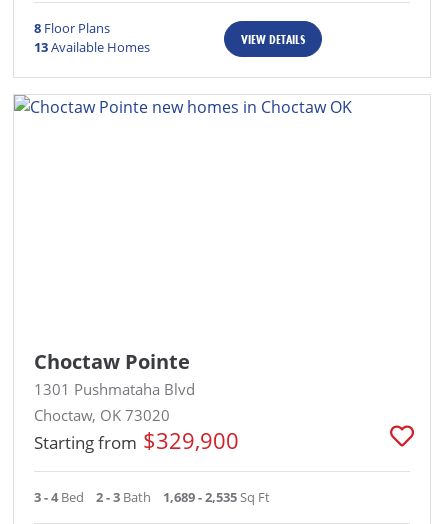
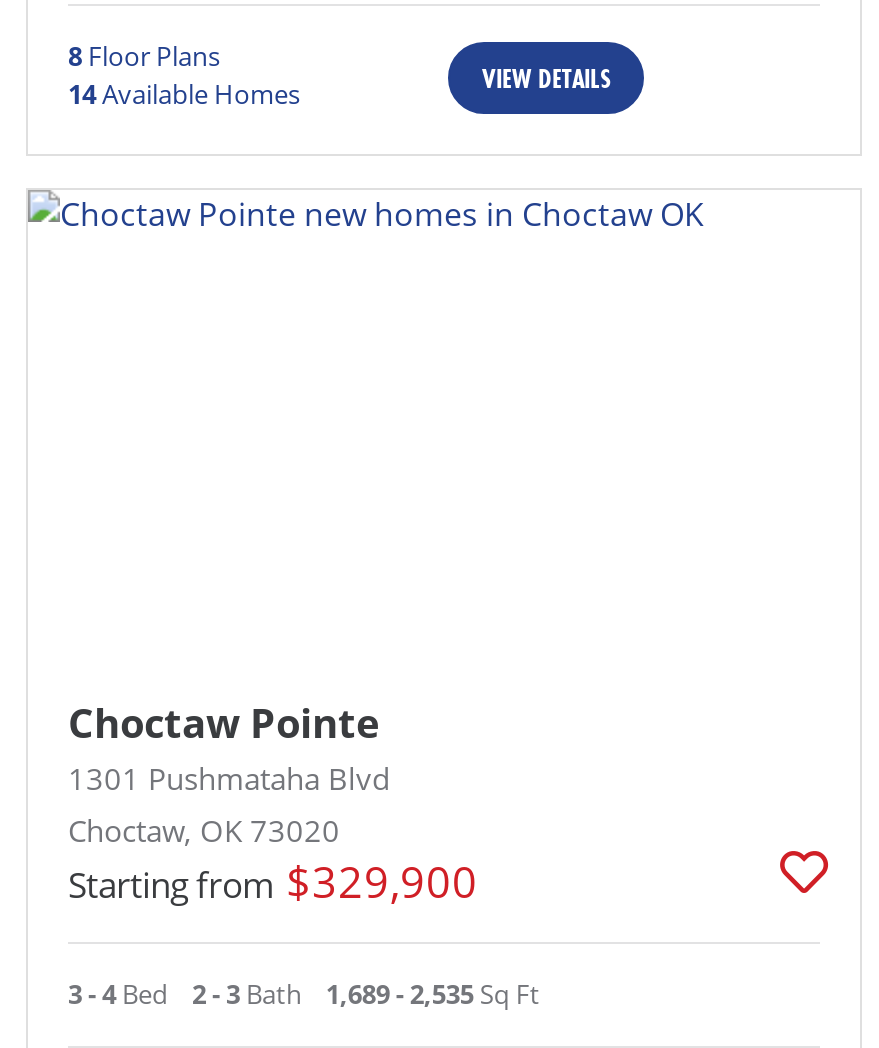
[34,38,150,56] 13Available Homes -> [68,76,300,112] 14Available Homes

